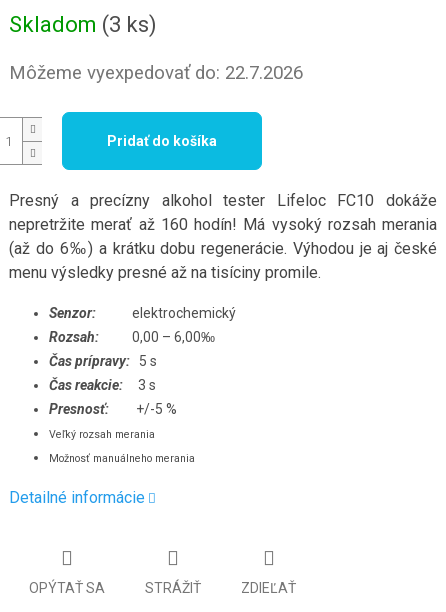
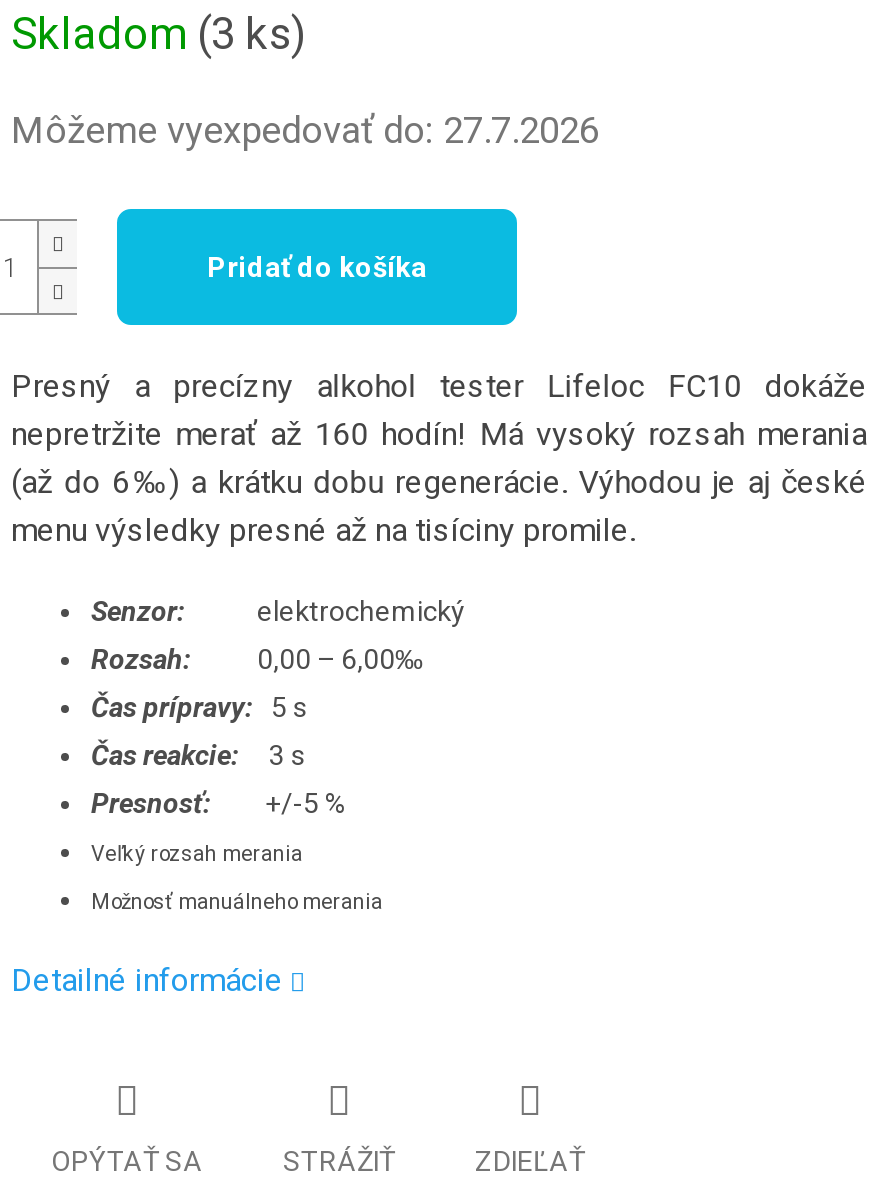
[9,62,303,84] Môžeme vyexpedovať do: 22.7.2026 -> [11,109,599,153] Môžeme vyexpedovať do: 27.7.2026

